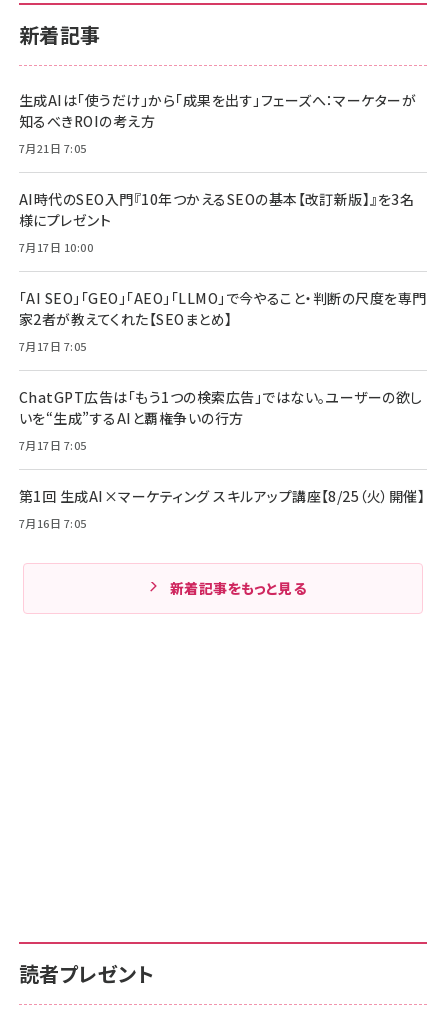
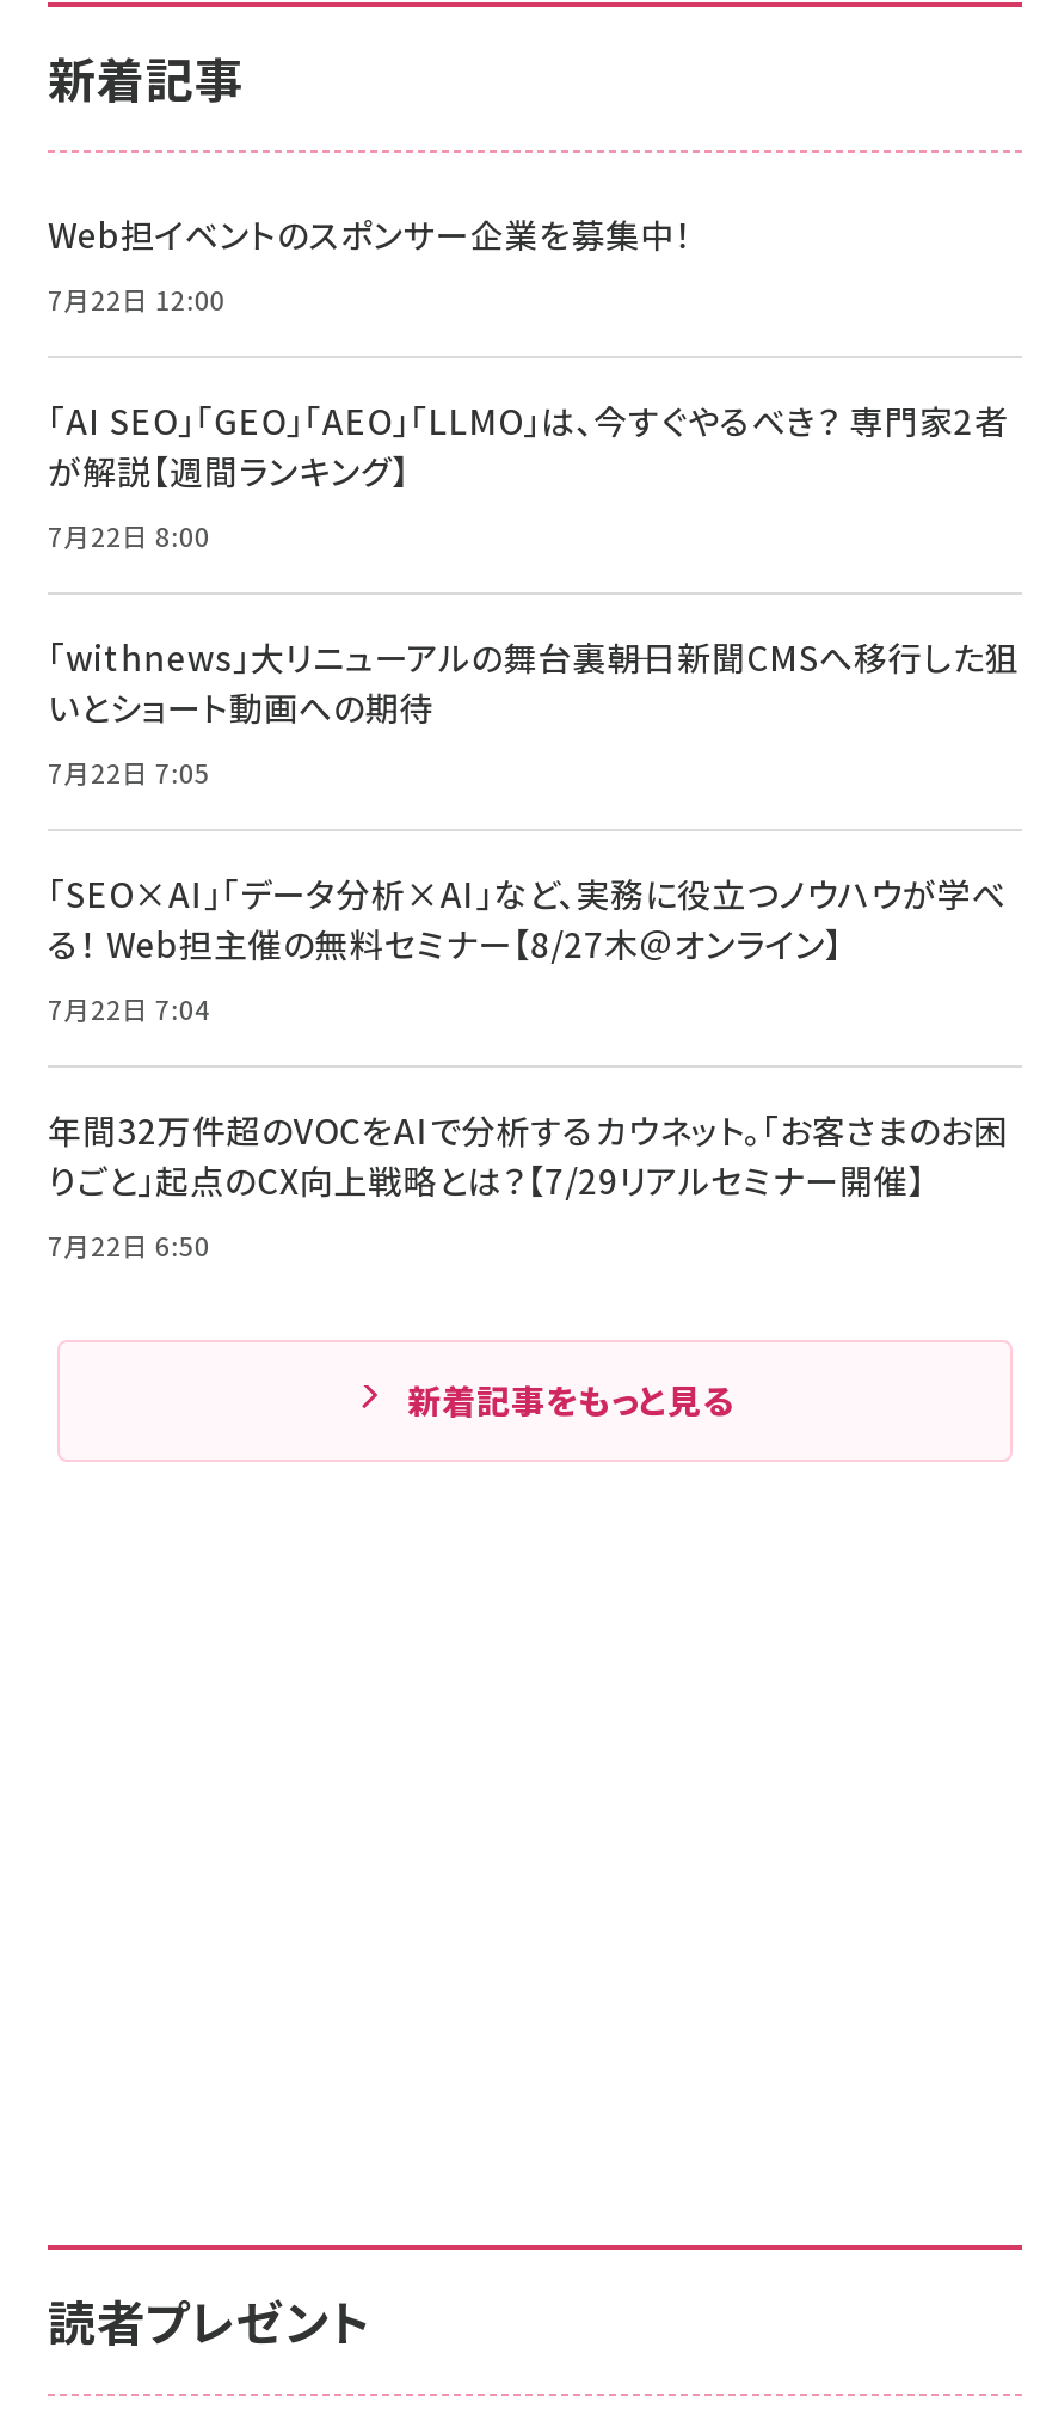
[19,90,416,156] 生成AIは「使うだけ」から「成果を出す」フェーズへ：マーケターが | 知るべきROIの考え方 | 7月21日 7:05 -> [48,210,693,318] Web担イベントのスポンサー企業を募集中！ | 7月22日 12:00
[19,189,414,255] AI時代のSEO入門『10年つかえるSEOの基本【改訂新版】』を3名 | 様にプレゼント | 7月17日 10:00 -> [48,397,1008,554] 「AI SEO」「GEO」「AEO」「LLMO」は、今すぐやるべき？ 専門家2者 | が解説【週間ランキング】 | 7月22日 8:00
[19,288,427,354] 「AI SEO」「GEO」「AEO」「LLMO」で今やること・判断の尺度を専門 | 家2者が教えてくれた【SEOまとめ】 | 7月17日 7:05 -> [48,633,1019,791] 「withnews」大リニューアルの舞台裏――朝日新聞CMSへ移行した狙 | いとショート動画への期待 | 7月22日 7:05
[19,387,423,453] ChatGPT広告は「もう1つの検索広告」ではない。ユーザーの欲し | いを“生成”するAIと覇権争いの行方 | 7月17日 7:05 -> [48,869,1006,1027] 「SEO×AI」「データ分析×AI」など、実務に役立つノウハウが学べ | る！ Web担主催の無料セミナー【8/27木＠オンライン】 | 7月22日 7:04
[19,486,425,531] 第1回 生成AI×マーケティング スキルアップ講座【8/25（火）開催】 | 7月16日 7:05 -> [48,1106,1007,1264] 年間32万件超のVOCをAIで分析するカウネット。「お客さまのお困 | りごと」起点のCX向上戦略とは？【7/29リアルセミナー開催】 | 7月22日 6:50

